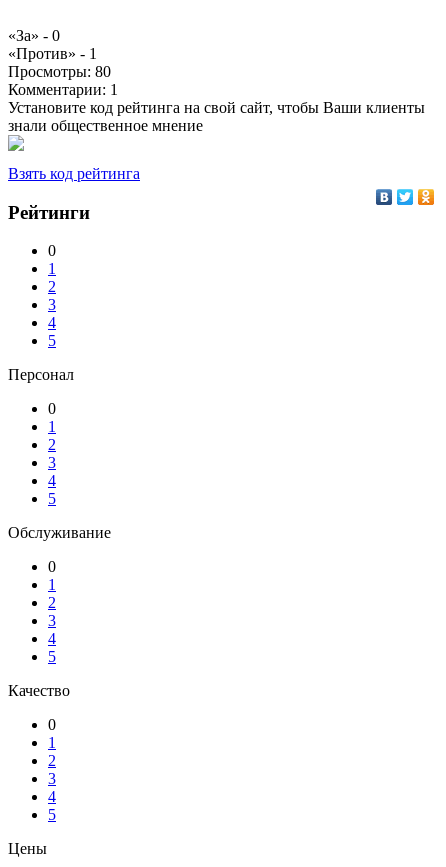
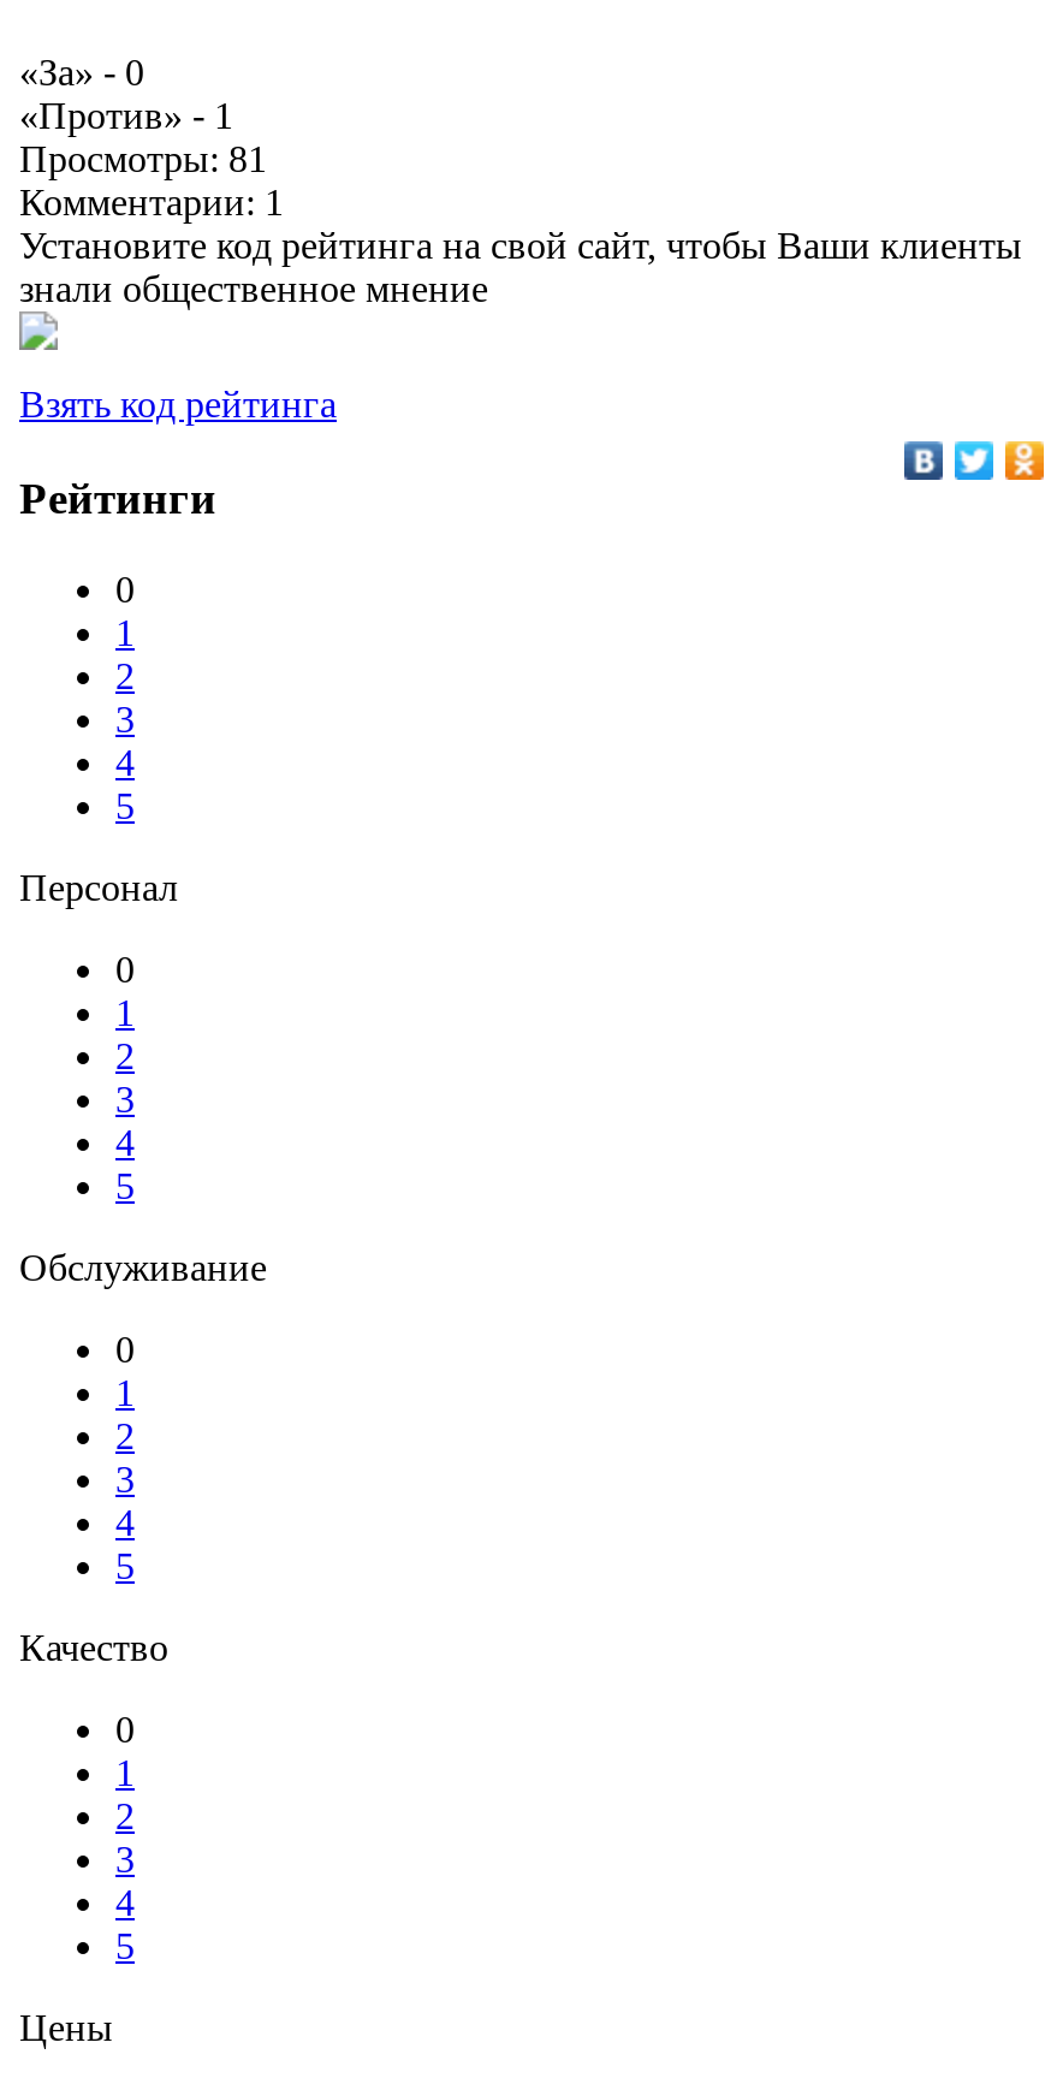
[8,63,111,80] Просмотры: 80 -> [19,138,267,179] Просмотры: 81

